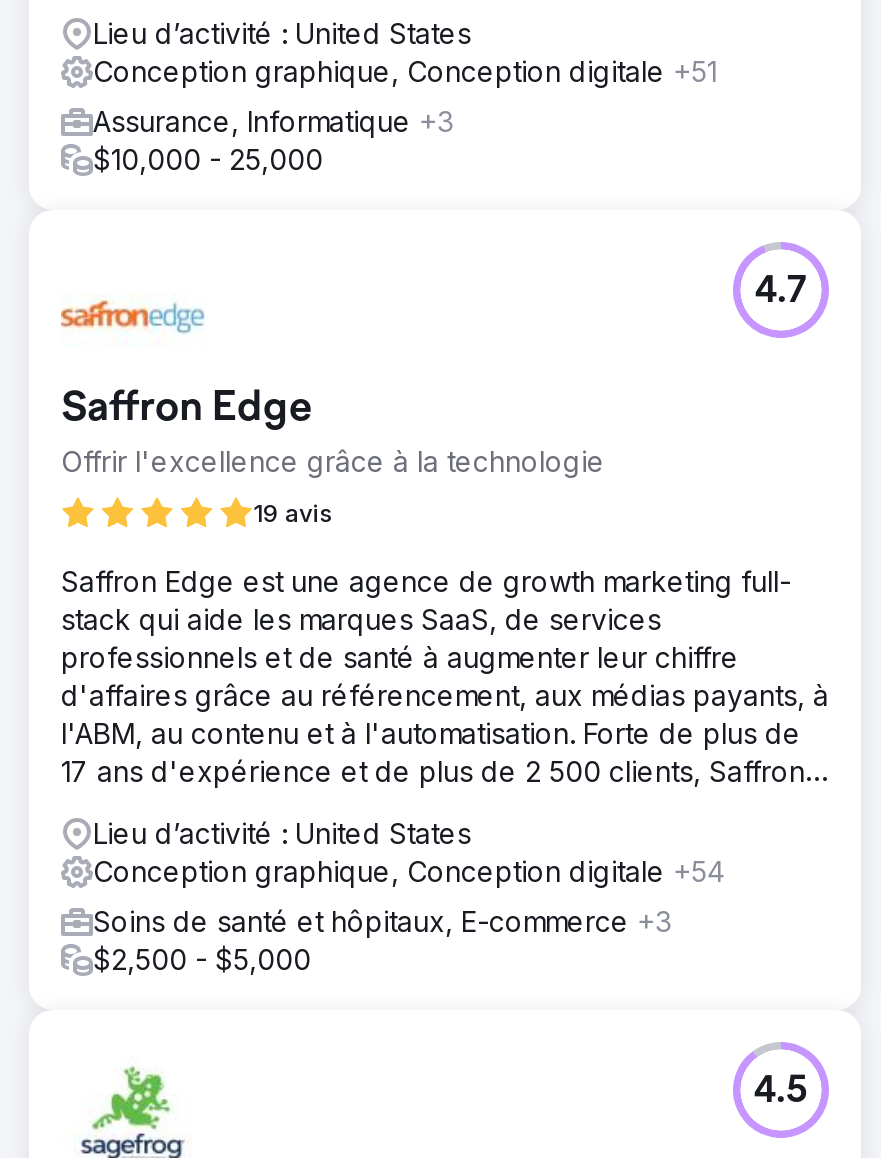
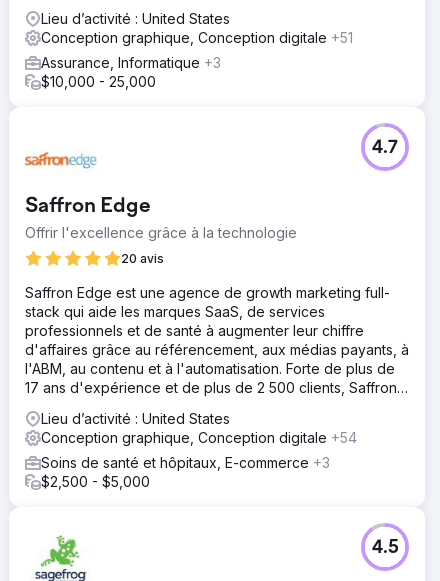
[253,497,333,527] 19 avis -> [121,251,164,266] 20 avis

